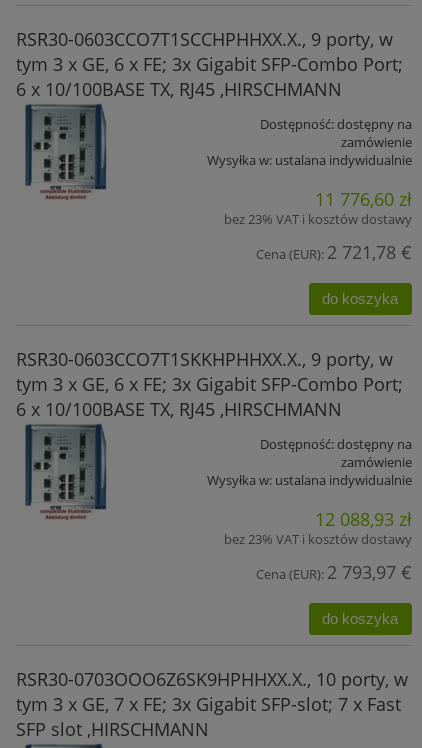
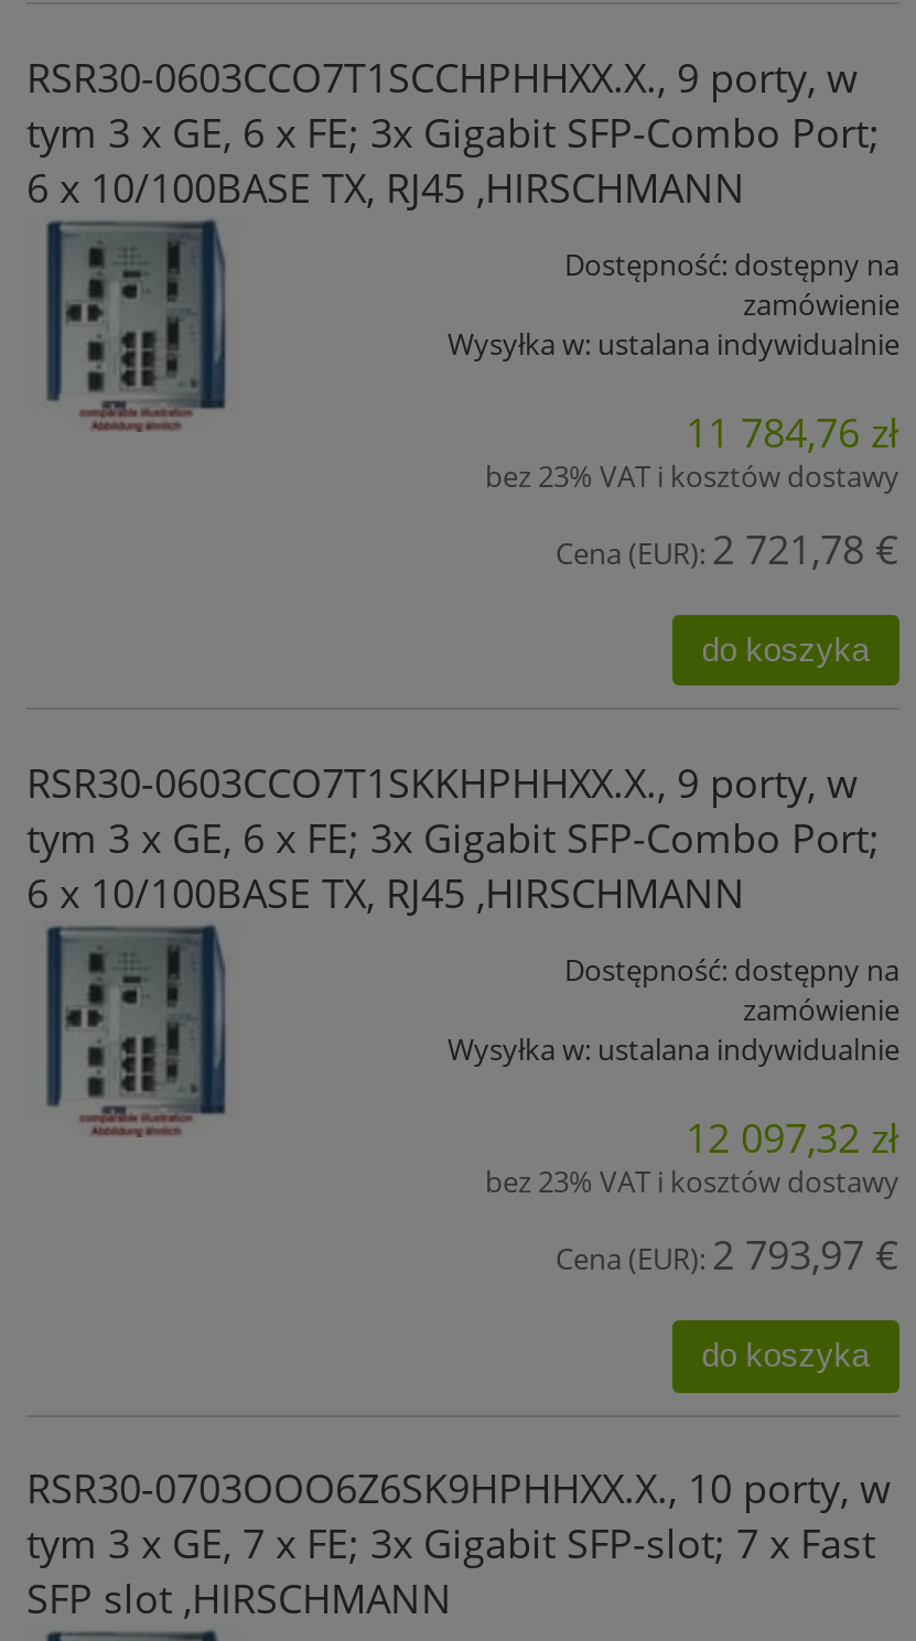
[315,187,412,211] 11 776,60 zł -> [686,405,899,458] 11 784,76 zł
[315,507,412,531] 12 088,93 zł -> [686,1111,899,1164] 12 097,32 zł

